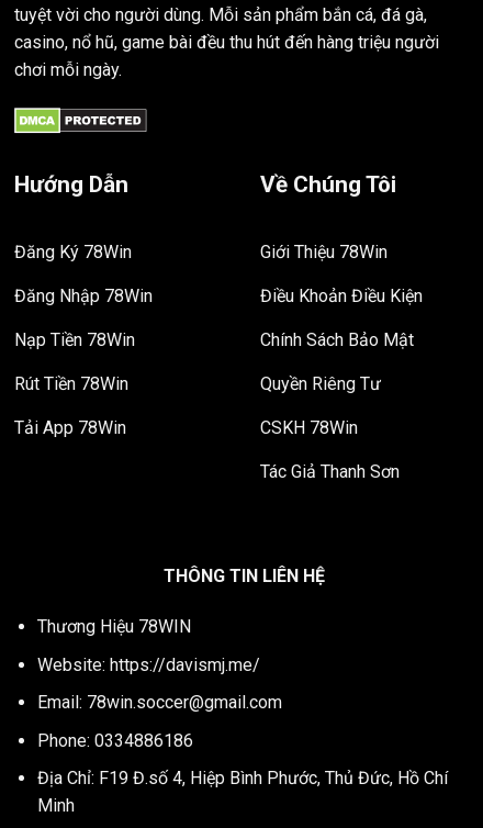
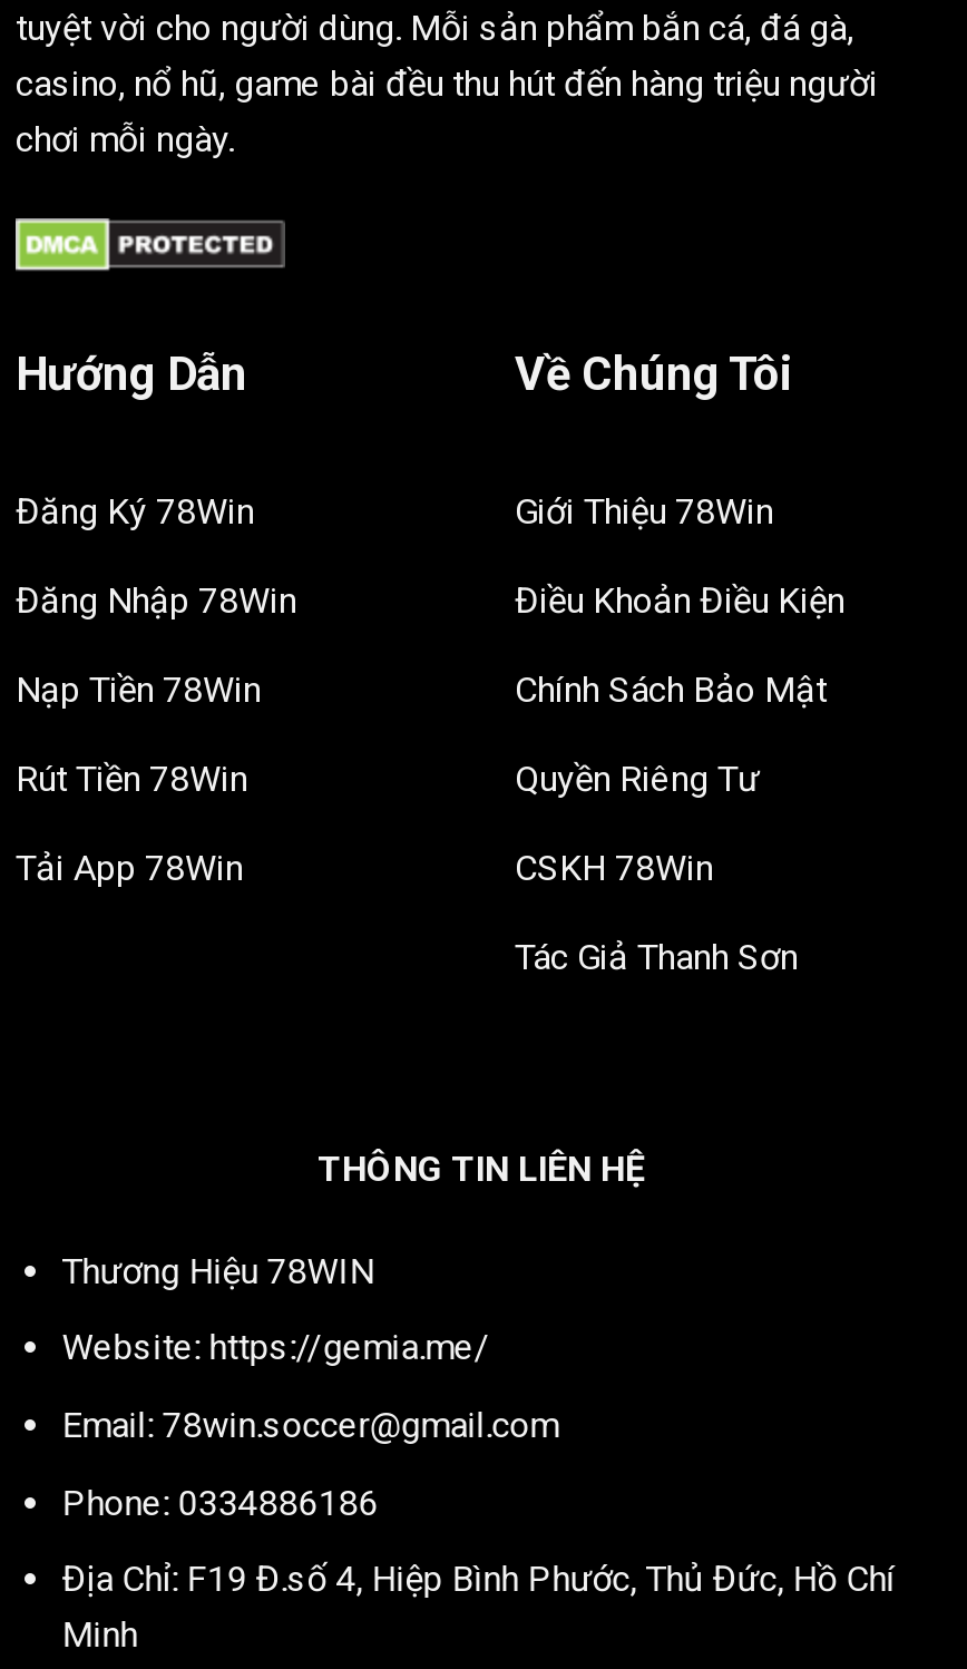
[37,654,260,675] Website: https://davismj.me/ -> [62,1327,490,1370] Website: https://gemia.me/

